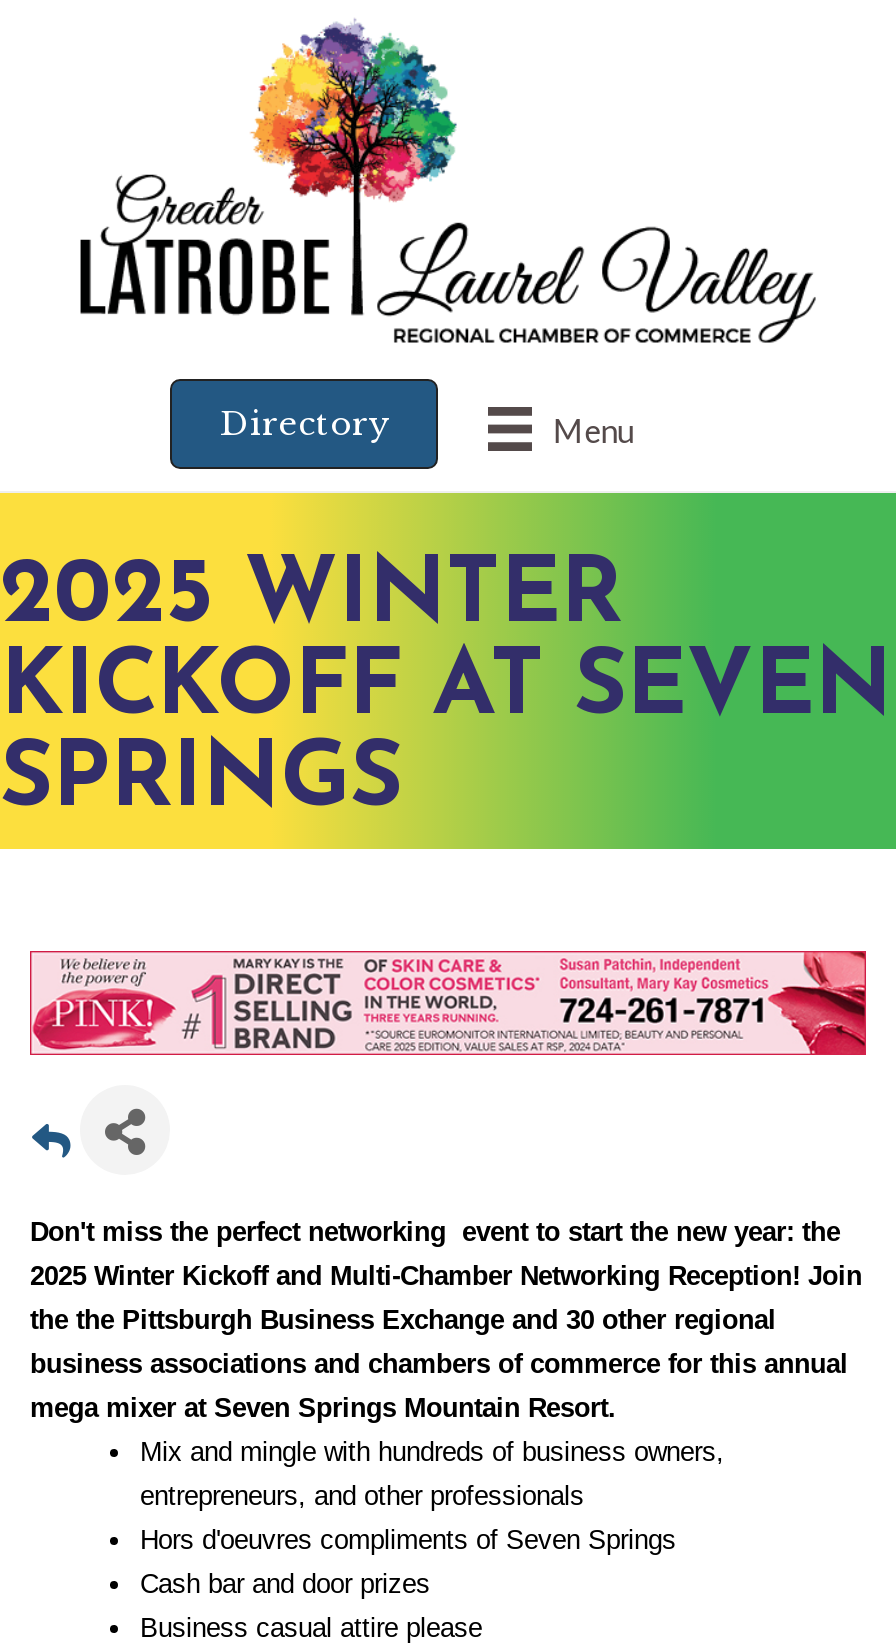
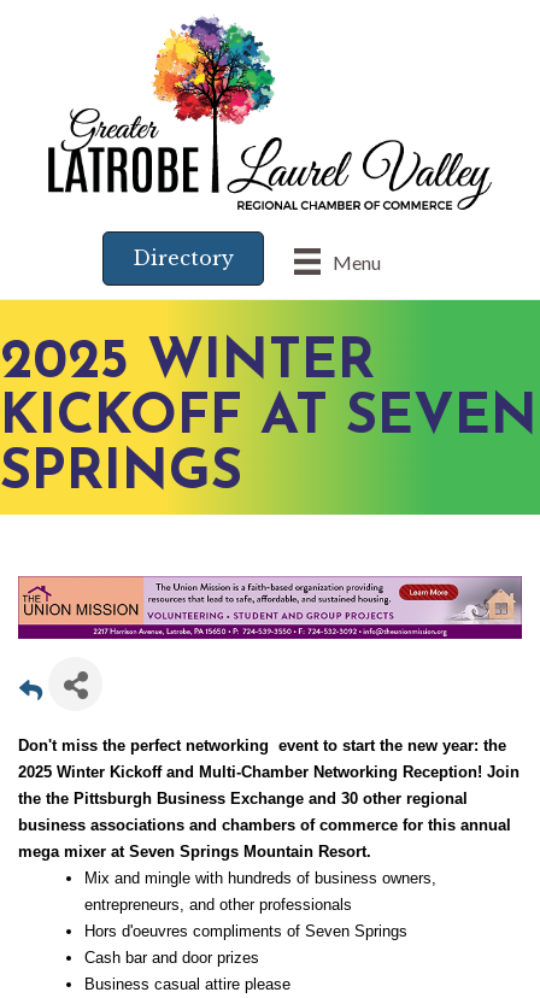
[28,949,868,1057] [image] -> [17,576,523,640] [image]

